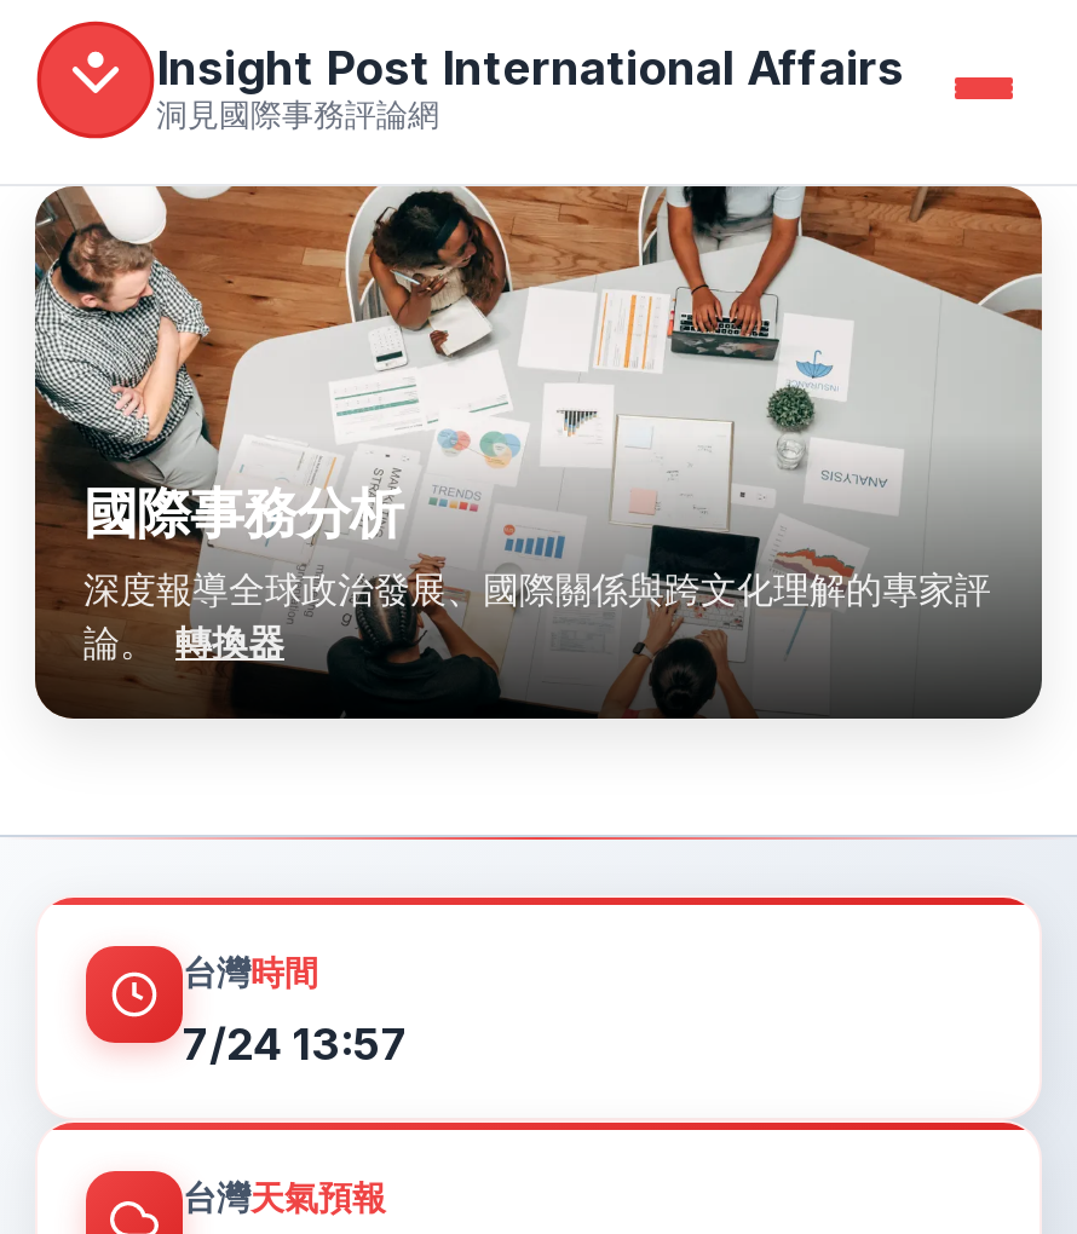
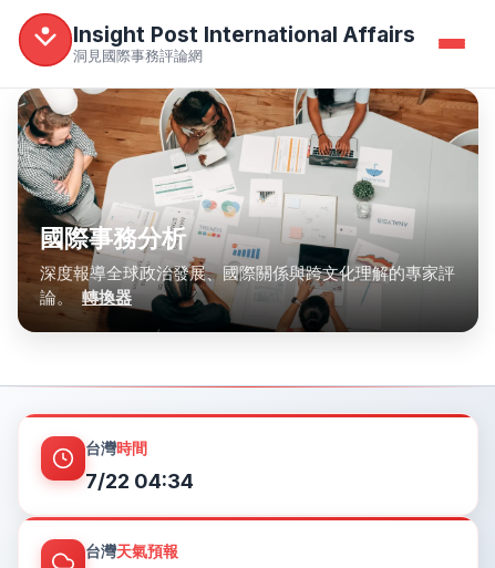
[183,1019,408,1069] 7/24 13:57 -> [85,469,194,493] 7/22 04:34

